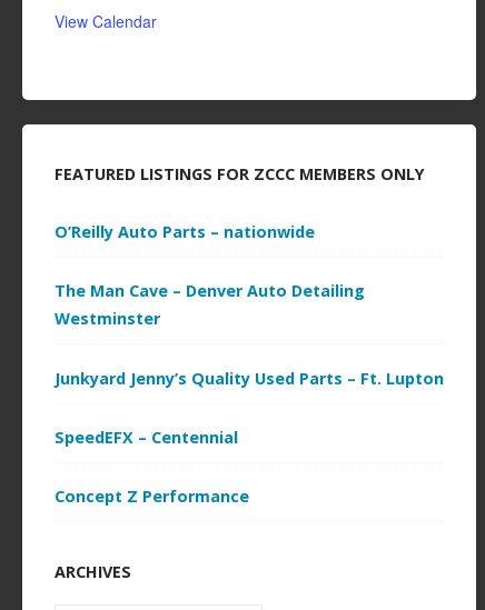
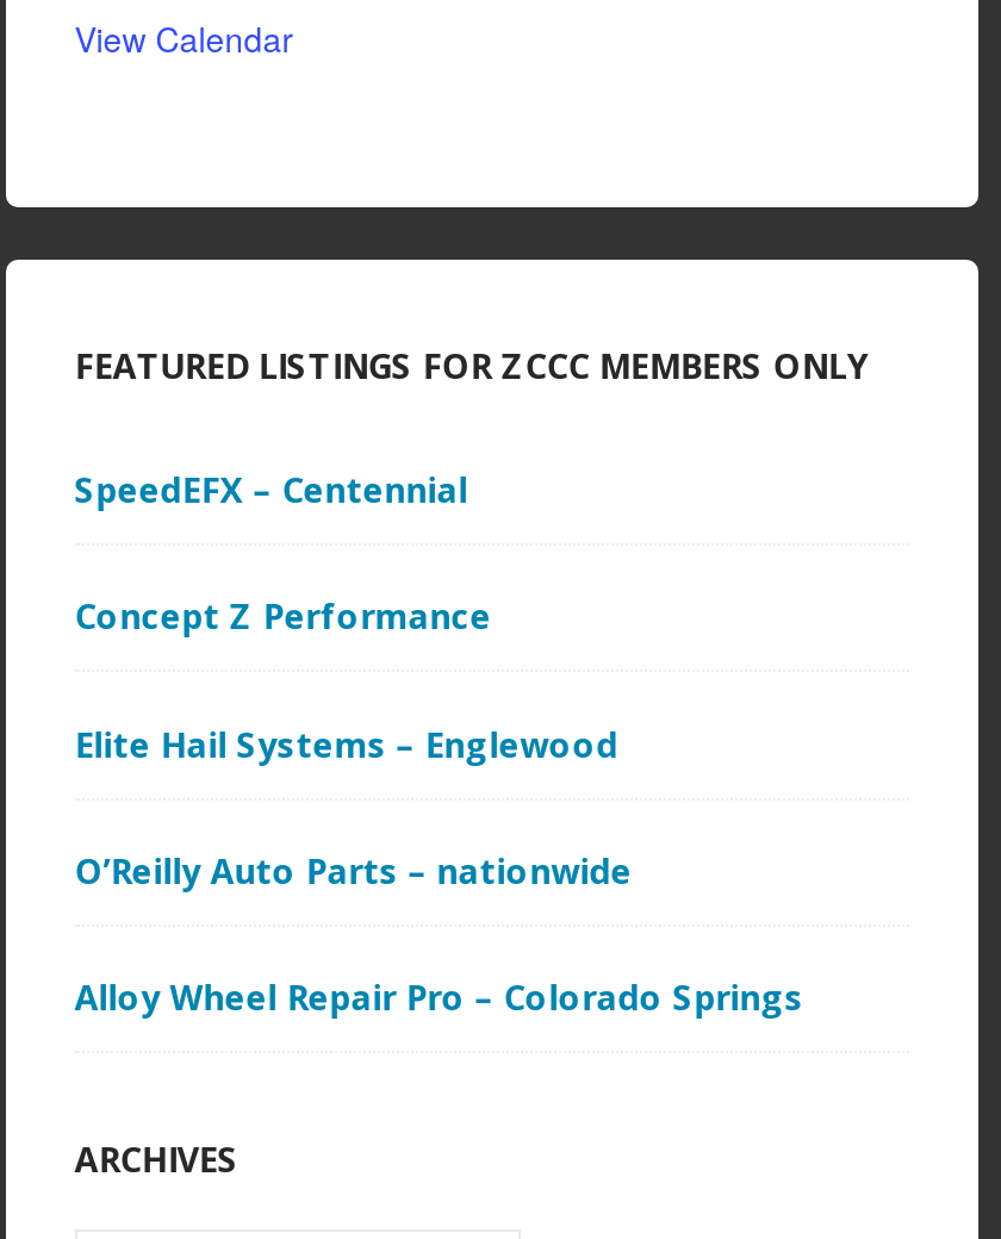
moved [54,221,315,242] -> [75,848,632,893]: O’Reilly Auto Parts – nationwide
[54,280,444,388] The Man Cave – Denver Auto Detailing | Westminster | Junkyard Jenny’s Quality Used Parts – Ft. Lupton -> none
moved [54,426,249,507] -> [75,467,492,640]: SpeedEFX – Centennial | Concept Z Performance
none -> [75,721,804,1020] Elite Hail Systems – Englewood | Alloy Wheel Repair Pro – Colorado Springs

